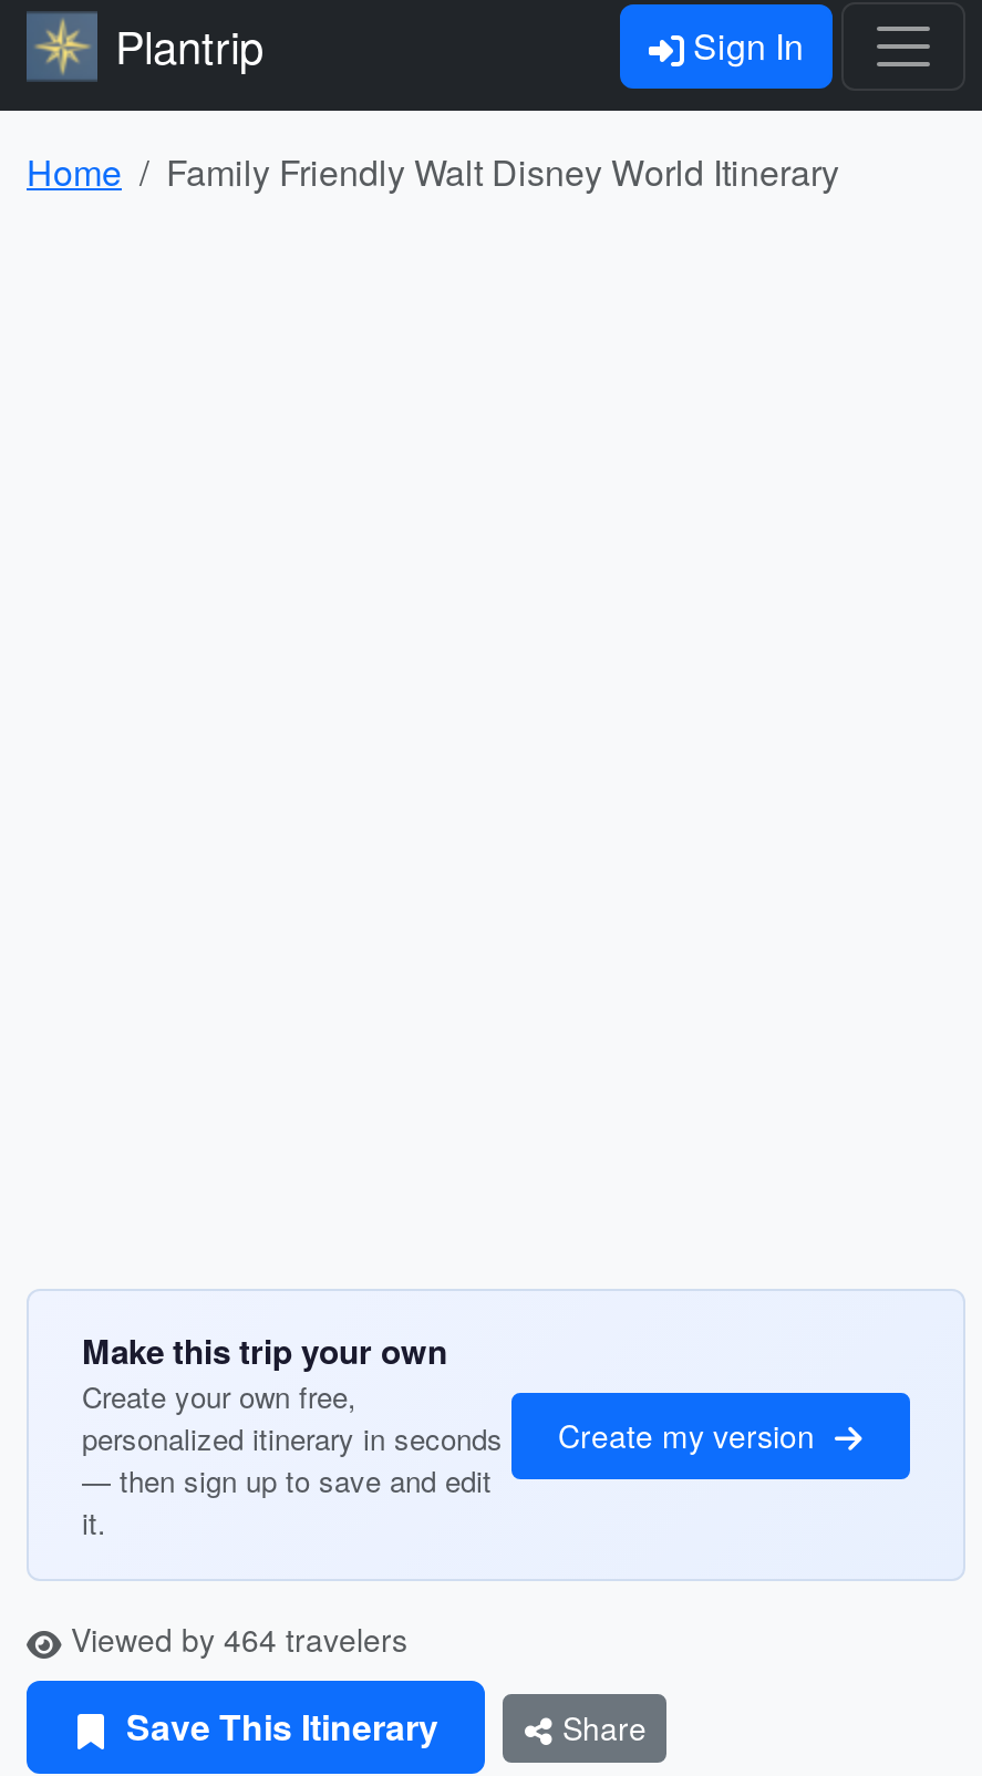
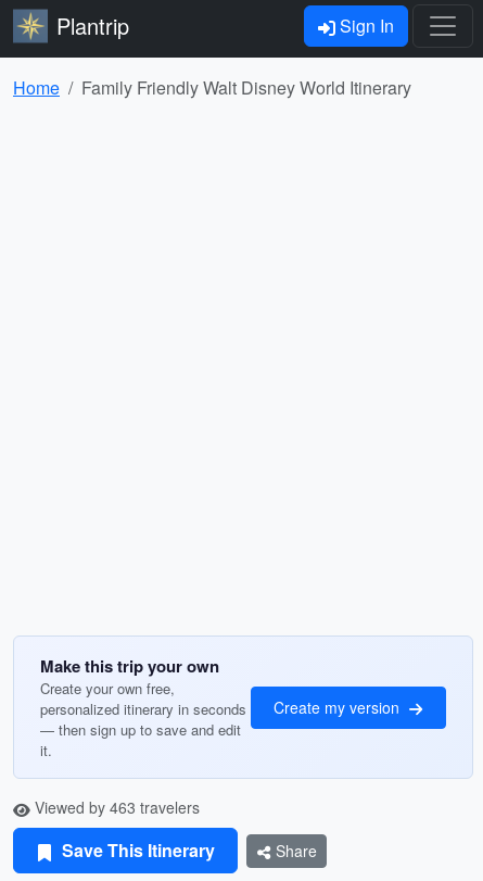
[62,1617,407,1661] Viewed by 464 travelers -> [30,796,200,818] Viewed by 463 travelers

